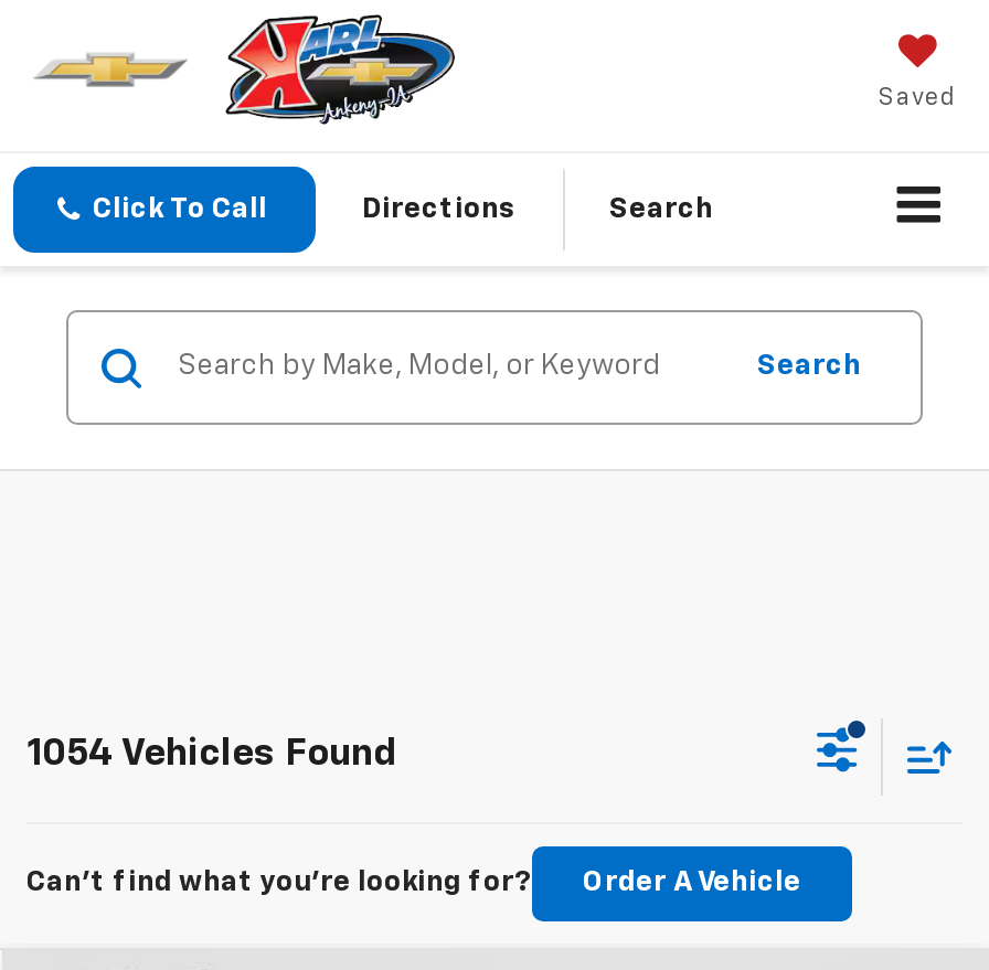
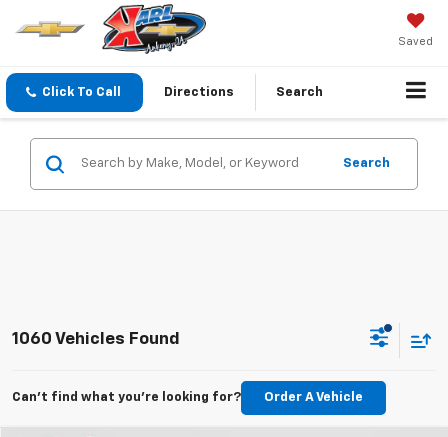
[26,736,397,774] 1054 Vehicles Found -> [12,331,180,348] 1060 Vehicles Found

